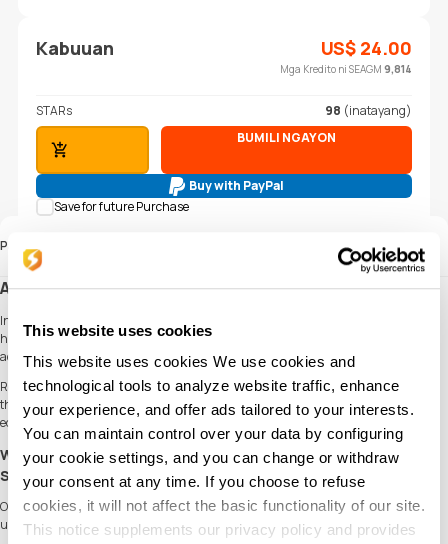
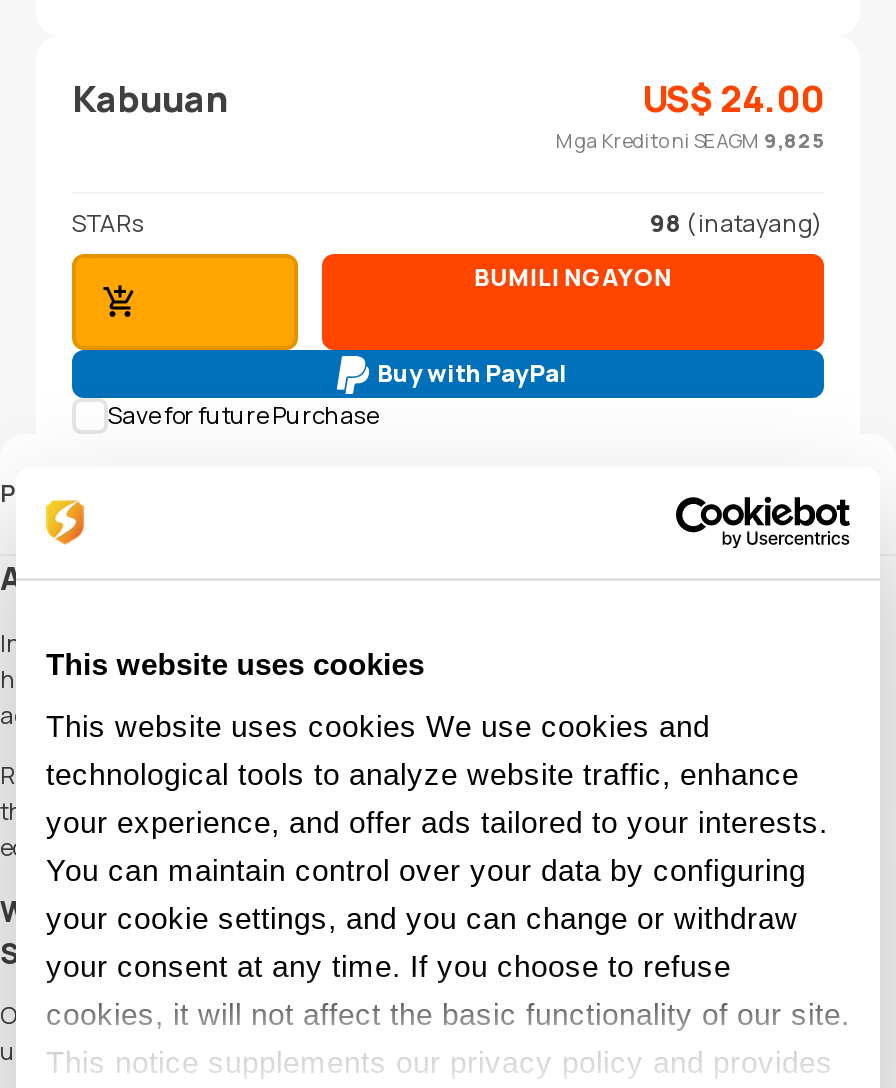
[280,62,412,76] Mga Kredito ni SEAGM 9,814 -> [556,126,824,154] Mga Kredito ni SEAGM 9,825

